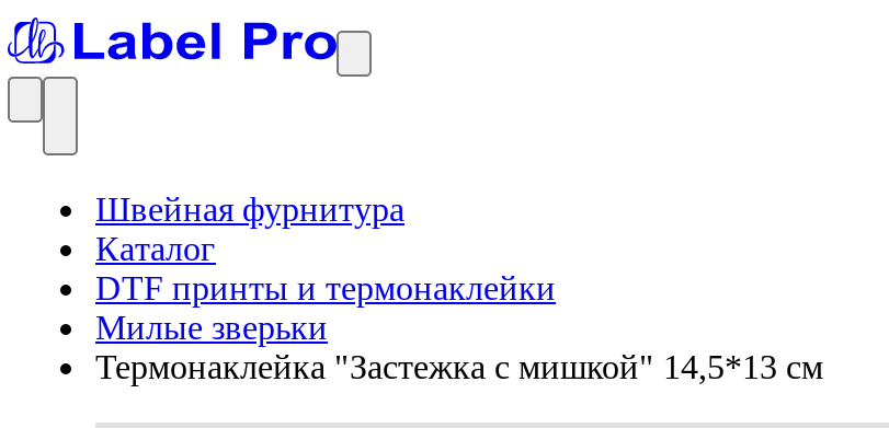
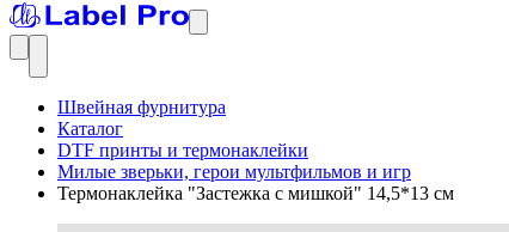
[95,309,328,346] Милые зверьки -> [57,161,411,182] Милые зверьки, герои мультфильмов и игр

